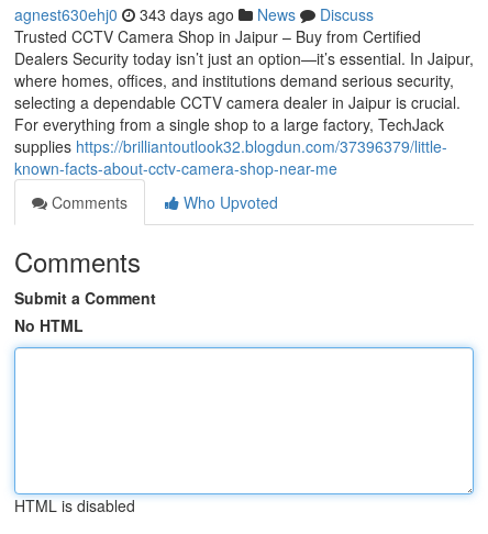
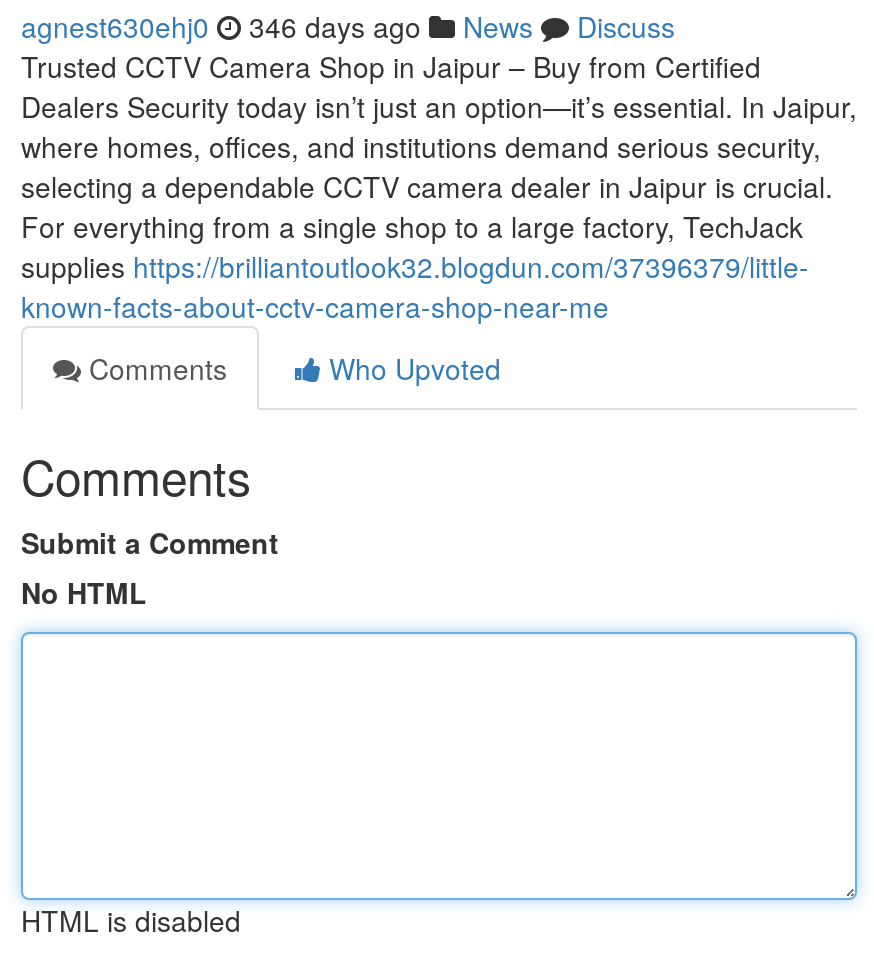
[140,3,234,25] 343 days ago -> [249,6,421,46] 346 days ago

